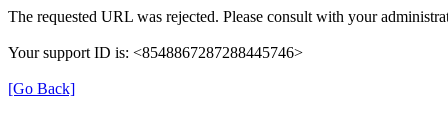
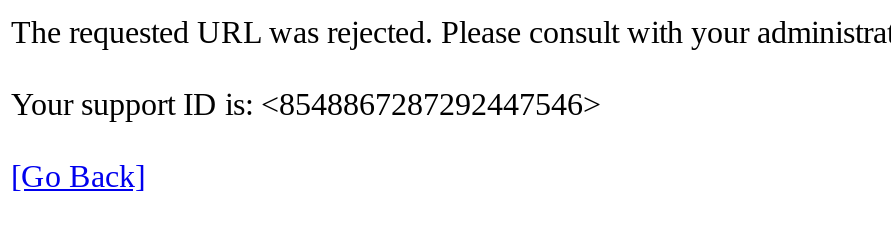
[8,44,303,61] Your support ID is: <8548867287288445746> -> [11,87,601,121] Your support ID is: <8548867287292447546>

